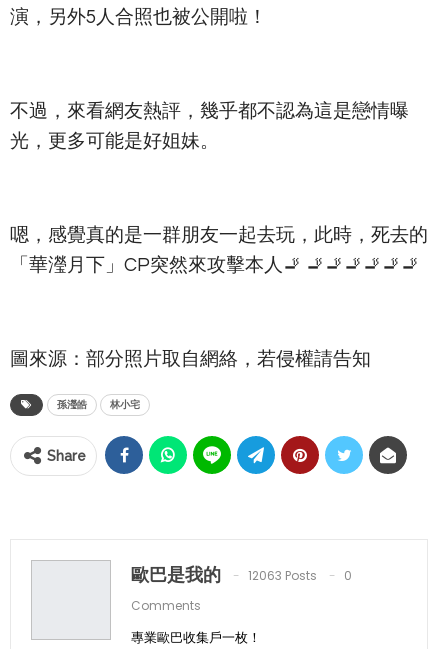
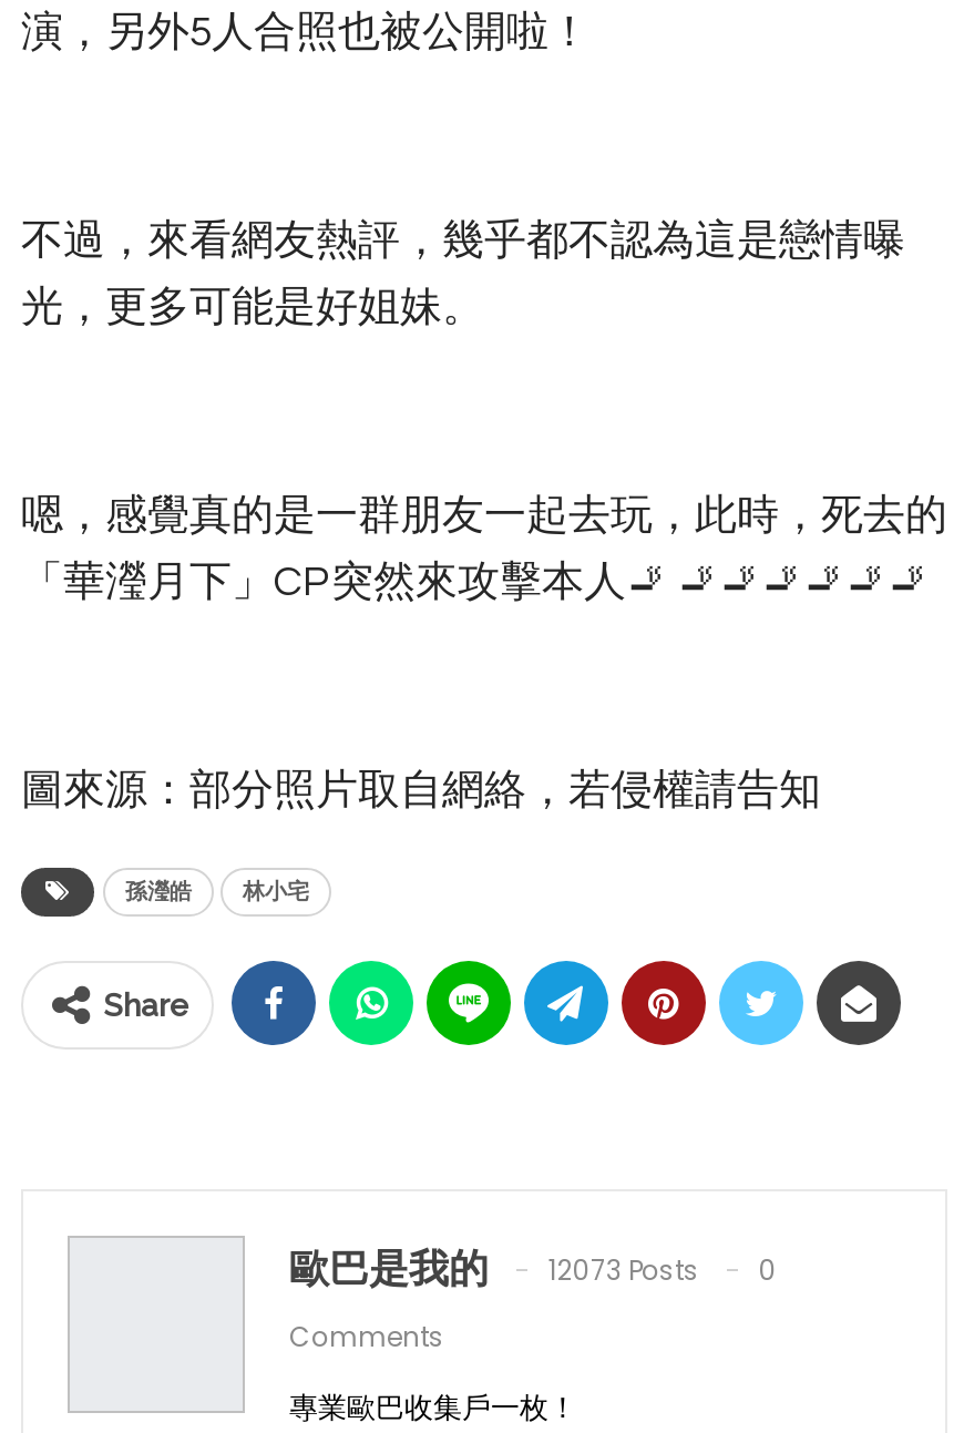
[131,562,352,587] 歐巴是我的 12063 Posts 0 -> [289,1239,777,1295] 歐巴是我的 12073 Posts 0

